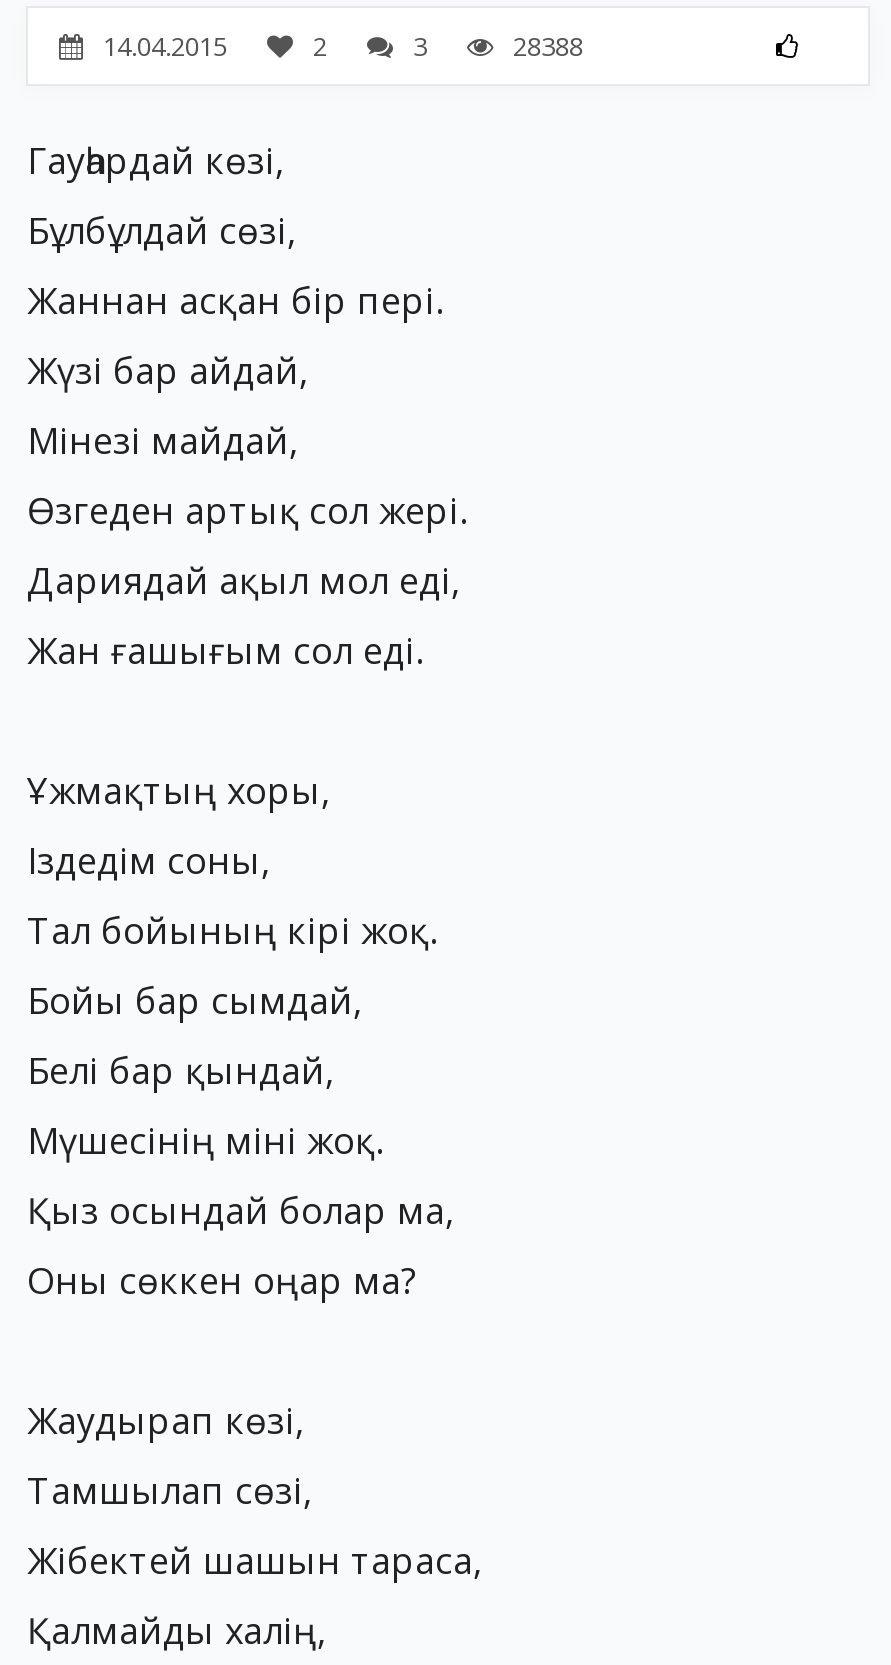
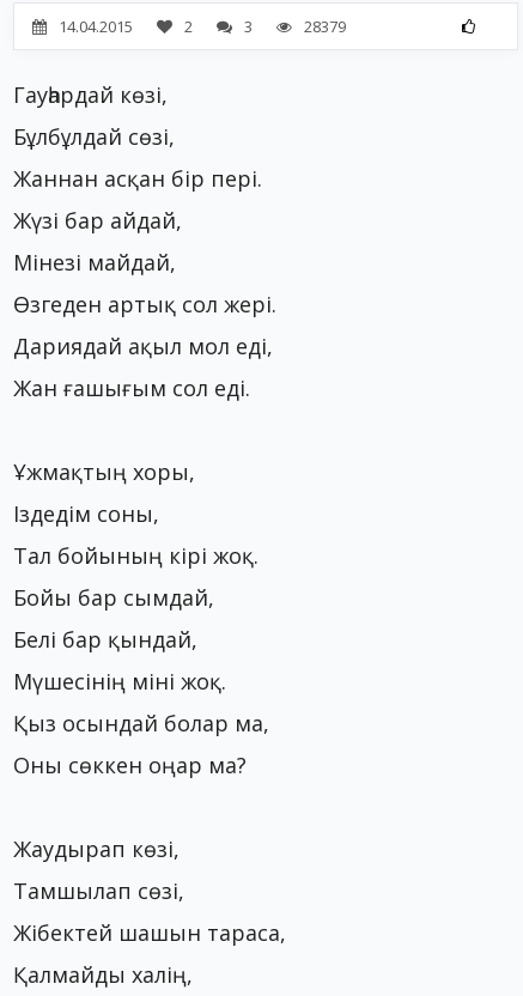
[513,28,583,64] 28388 -> [304,16,346,37] 28379

